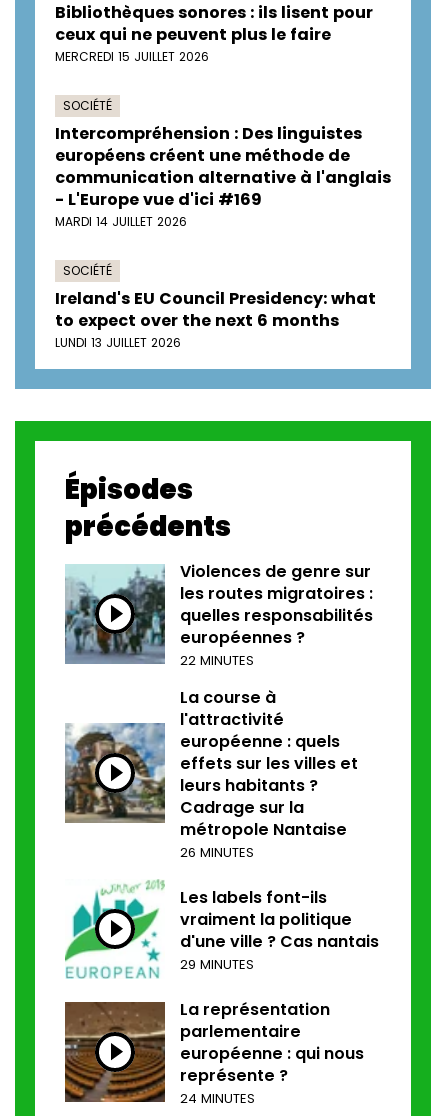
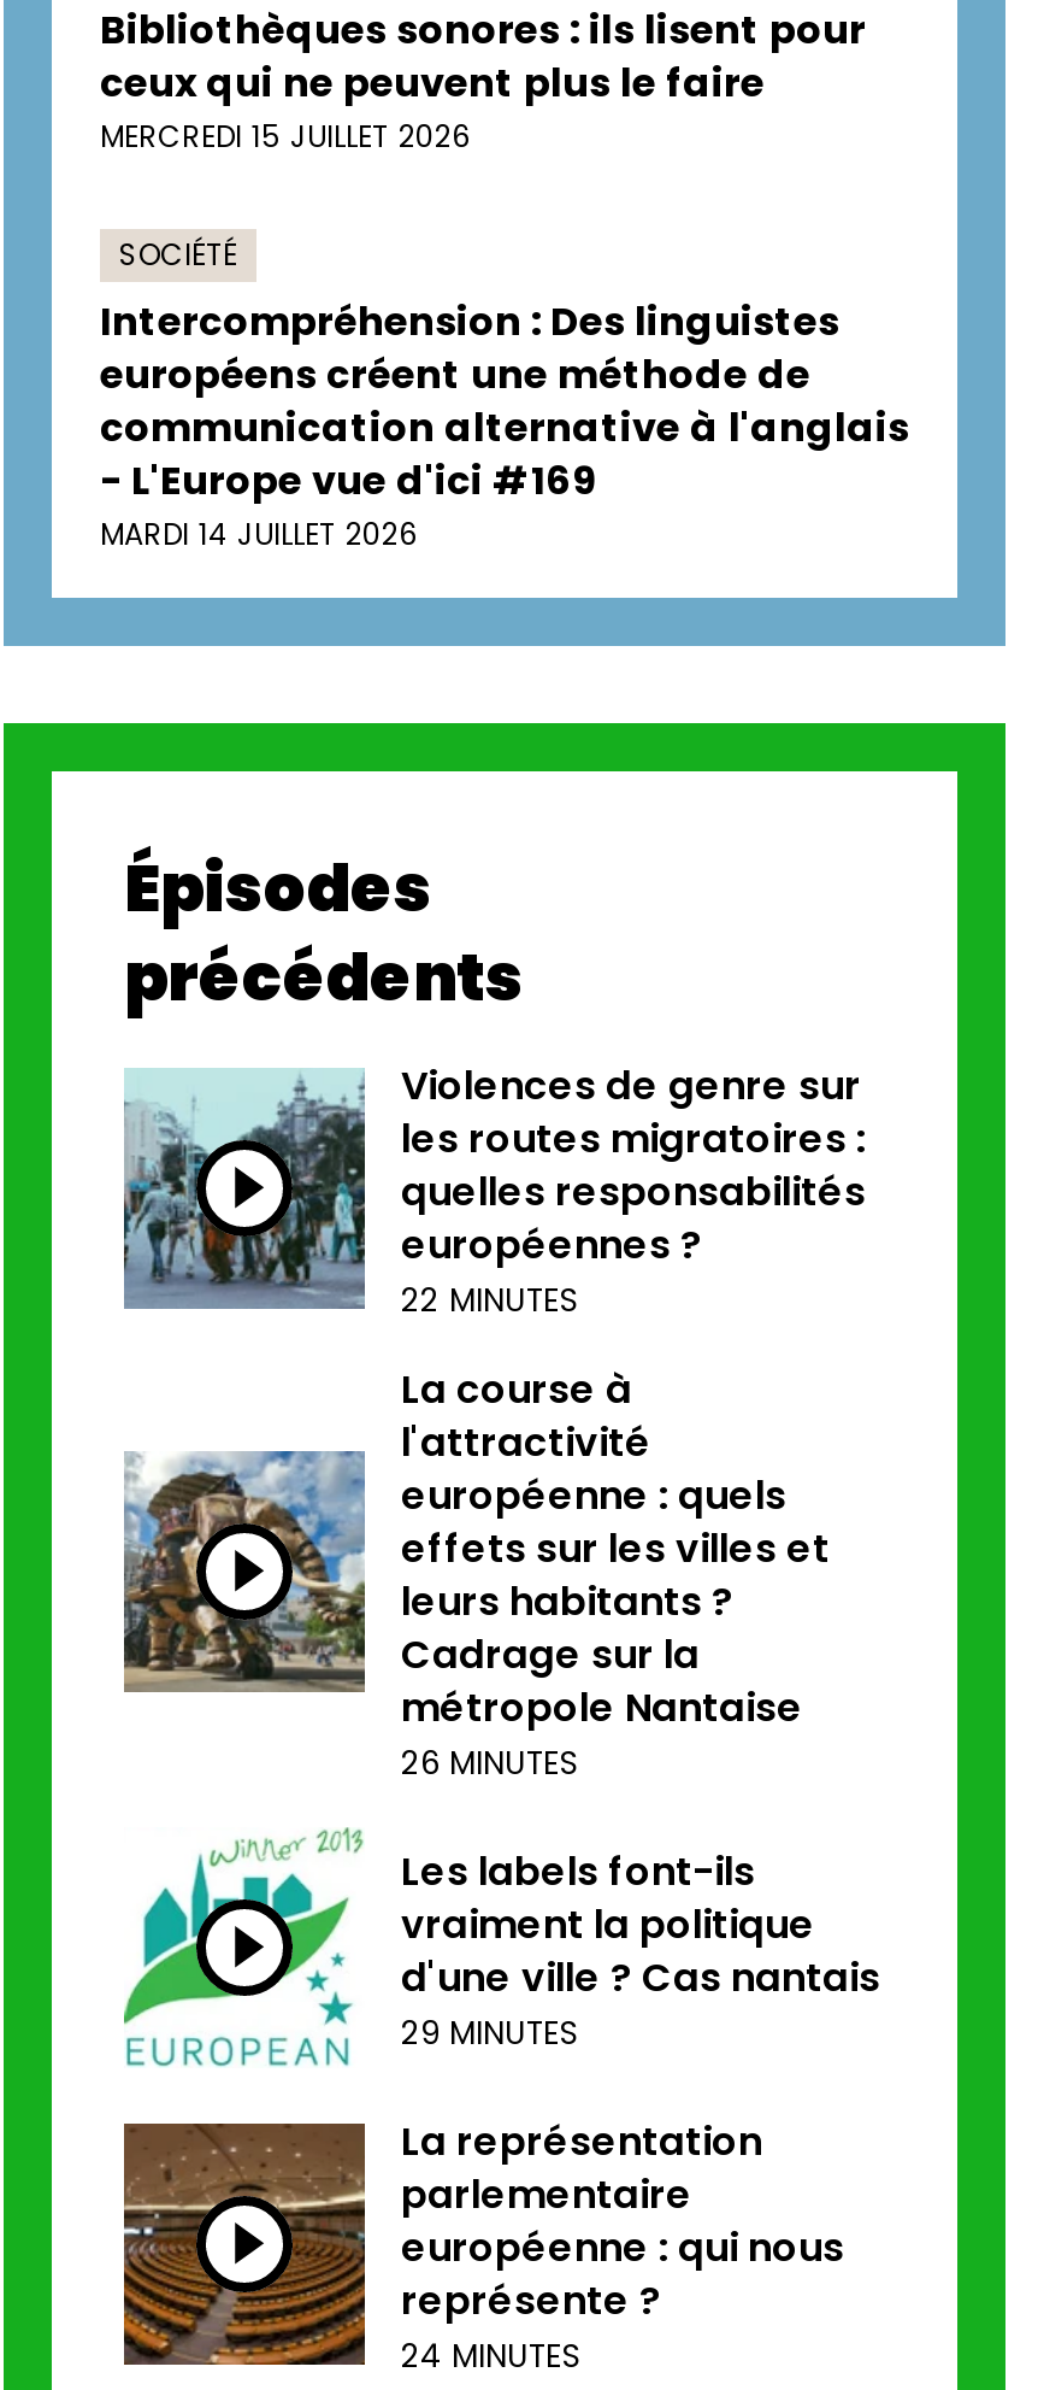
[55,261,376,350] SOCIÉTÉ | Ireland's EU Council Presidency: what | to expect over the next 6 months | LUNDI 13 JUILLET 2026 -> none

